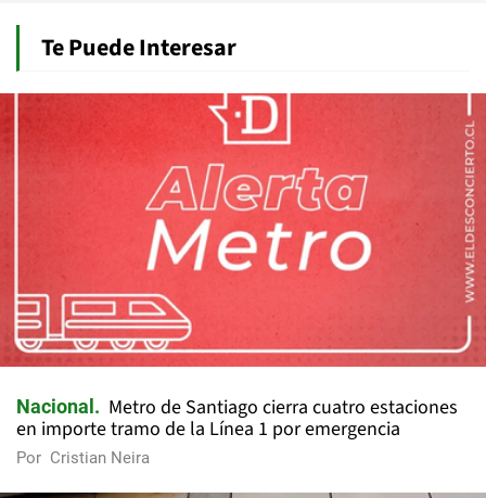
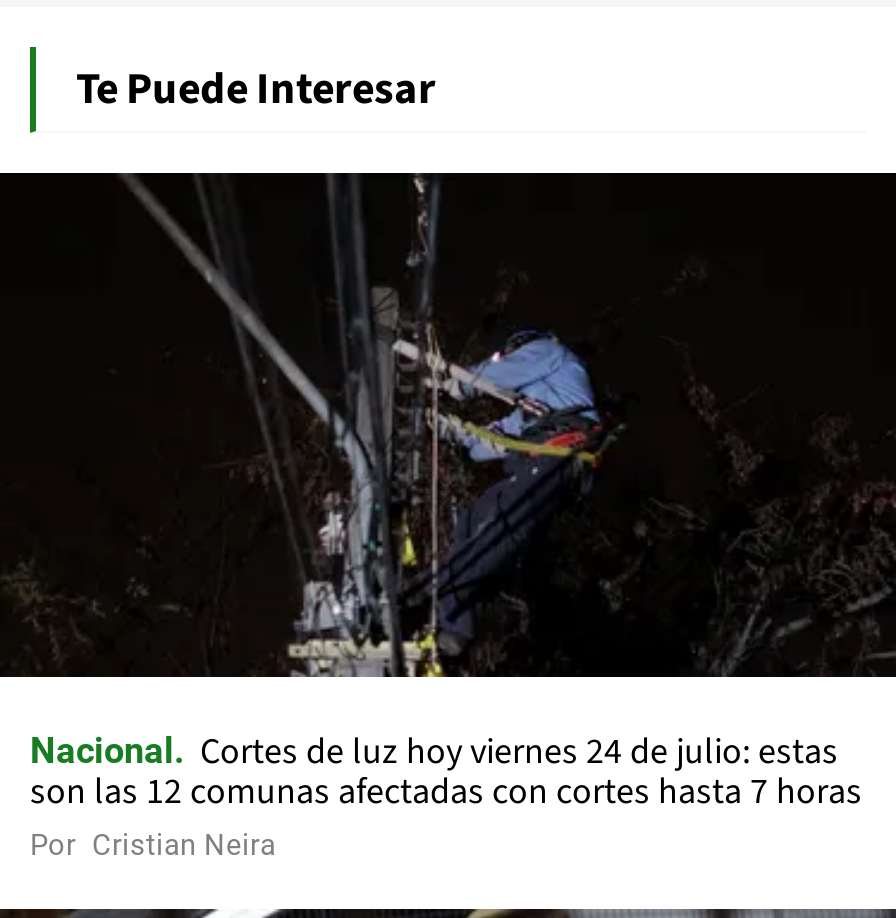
[3,92,483,443] [image] | Metro de Santiago cierra cuatro estaciones | en importe tramo de la Línea 1 por emergencia -> [6,170,890,817] [image] | Cortes de luz hoy viernes 24 de julio: estas | son las 12 comunas afectadas con cortes hasta 7 horas

